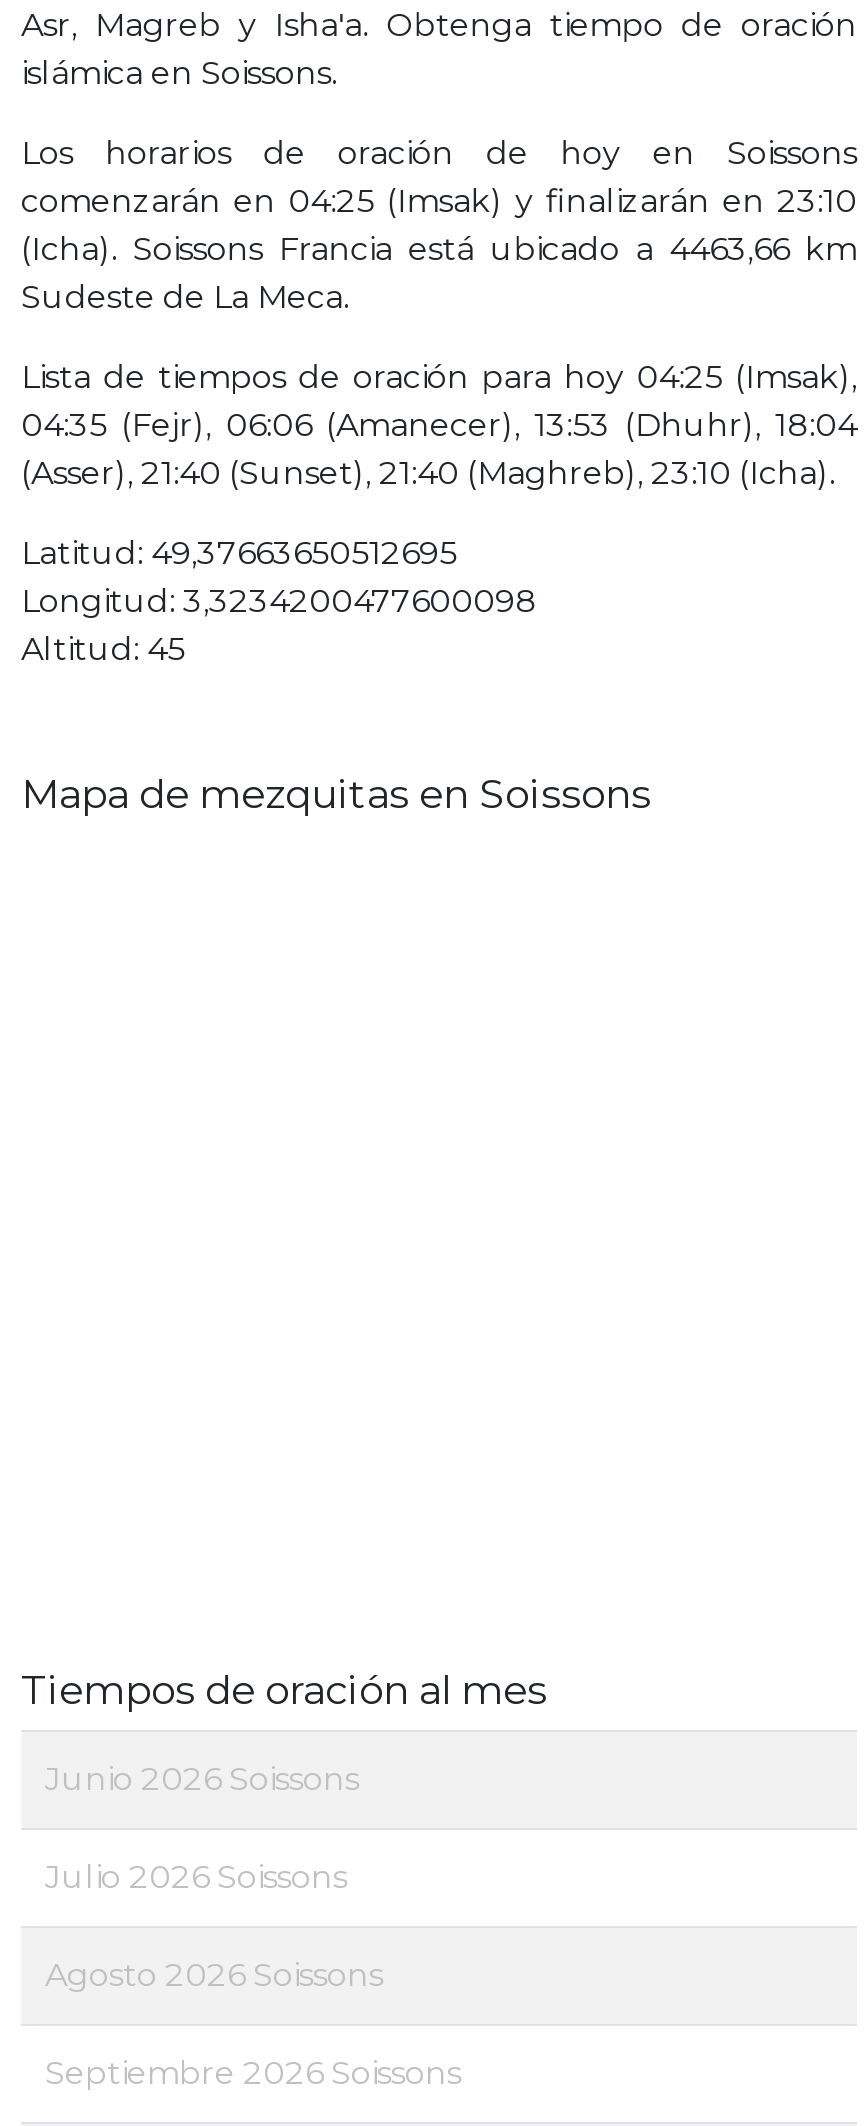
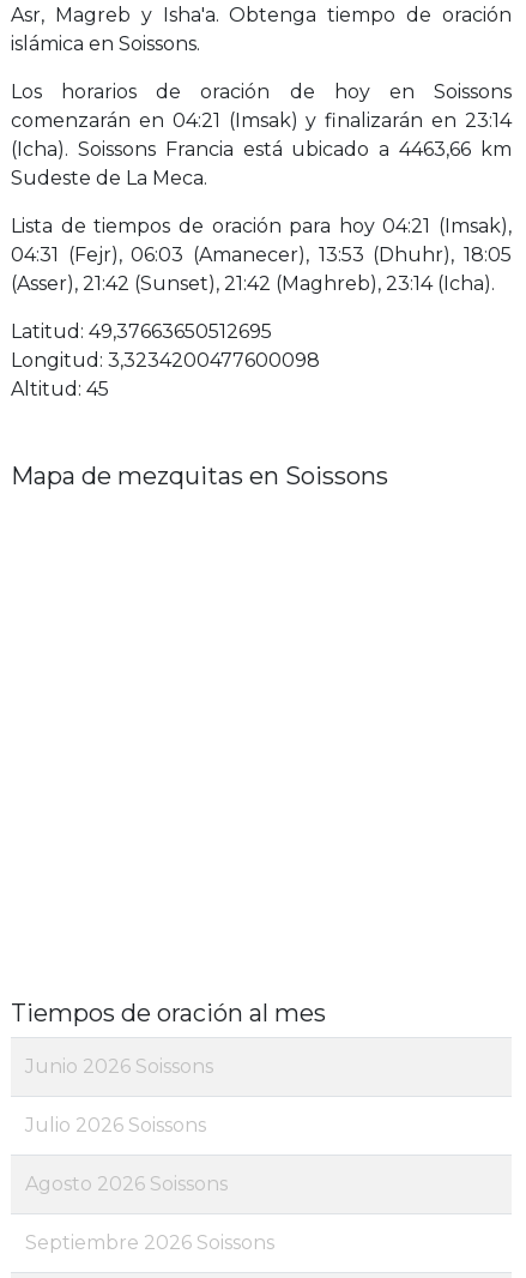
[21,182,857,220] comenzarán en 04:25 (Imsak) y finalizarán en 23:10 -> [11,109,512,132] comenzarán en 04:21 (Imsak) y finalizarán en 23:14
[21,358,857,396] Lista de tiempos de oración para hoy 04:25 (Imsak), -> [11,215,512,237] Lista de tiempos de oración para hoy 04:21 (Imsak),
[21,406,857,444] 04:35 (Fejr), 06:06 (Amanecer), 13:53 (Dhuhr), 18:04 -> [11,243,512,266] 04:31 (Fejr), 06:03 (Amanecer), 13:53 (Dhuhr), 18:05
[21,454,835,492] (Asser), 21:40 (Sunset), 21:40 (Maghreb), 23:10 (Icha). -> [11,272,495,295] (Asser), 21:42 (Sunset), 21:42 (Maghreb), 23:14 (Icha).

